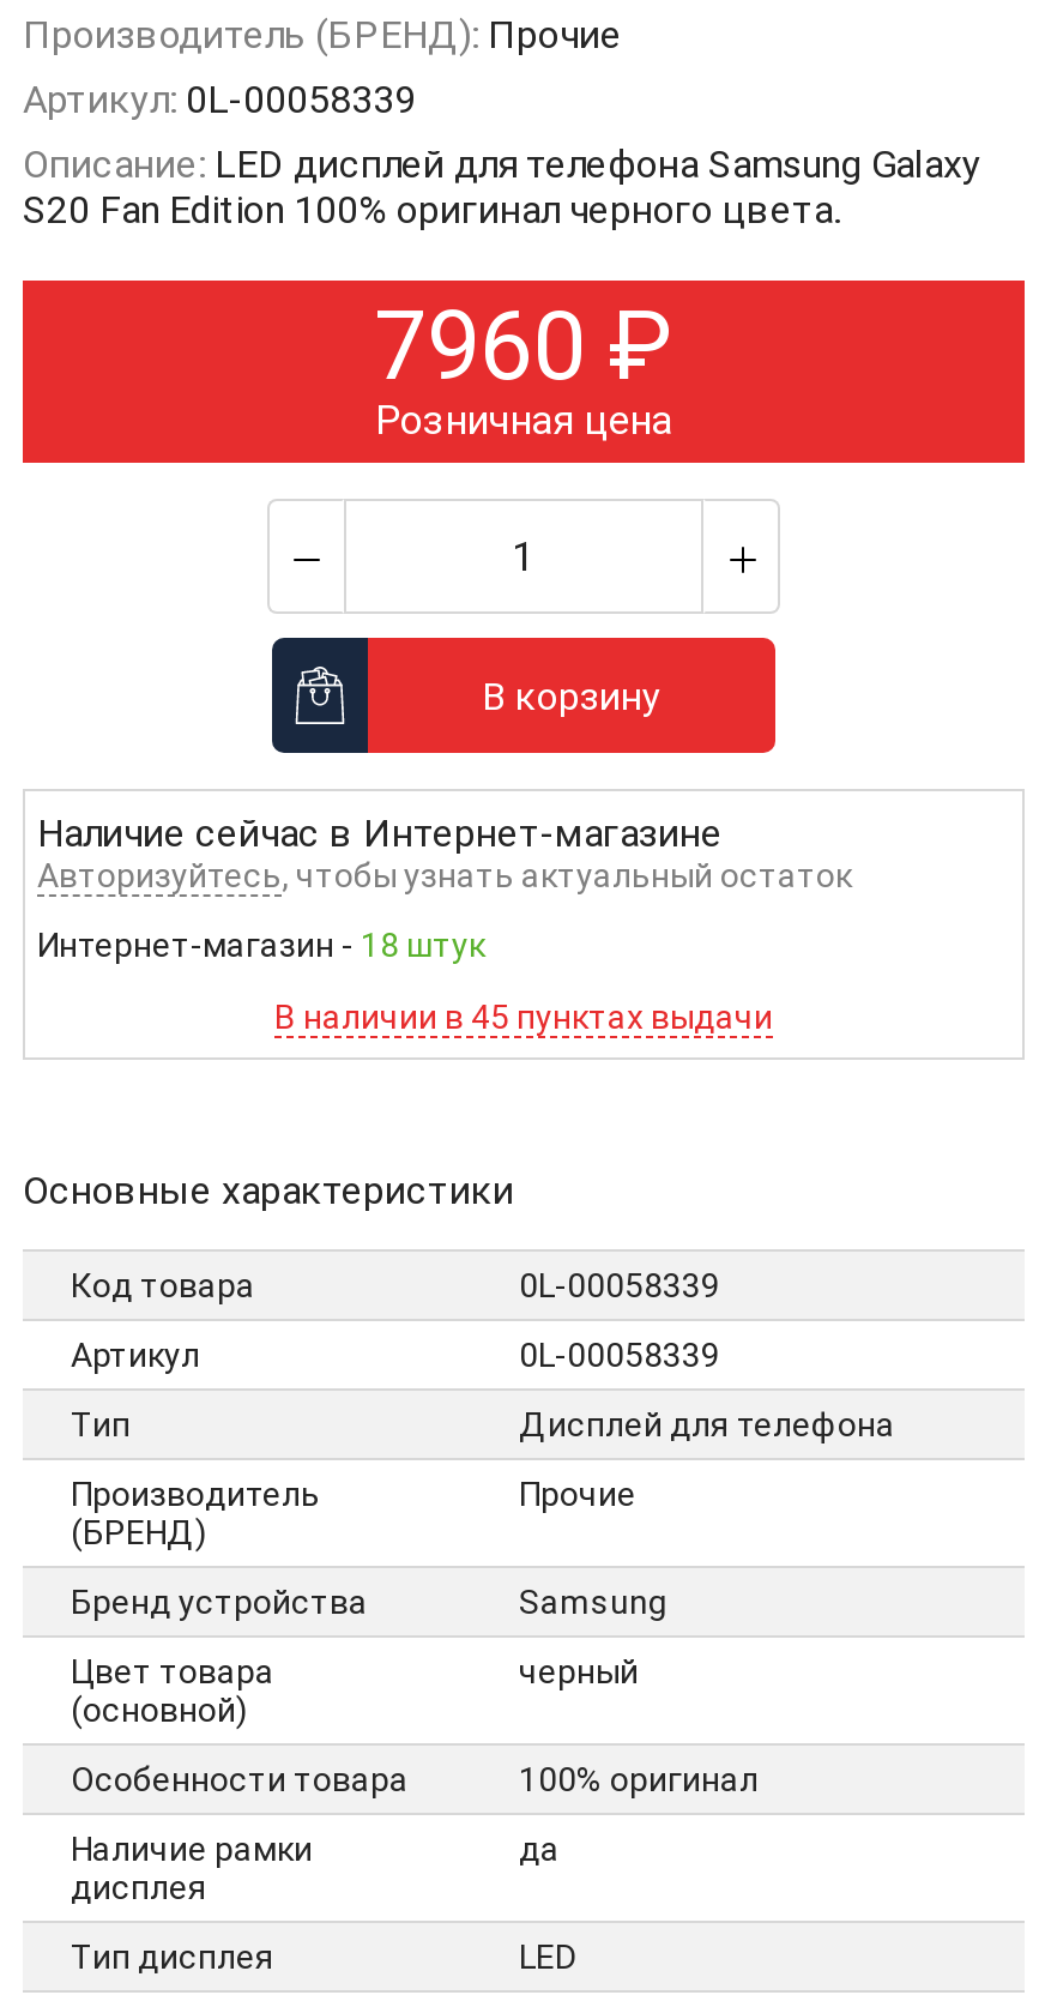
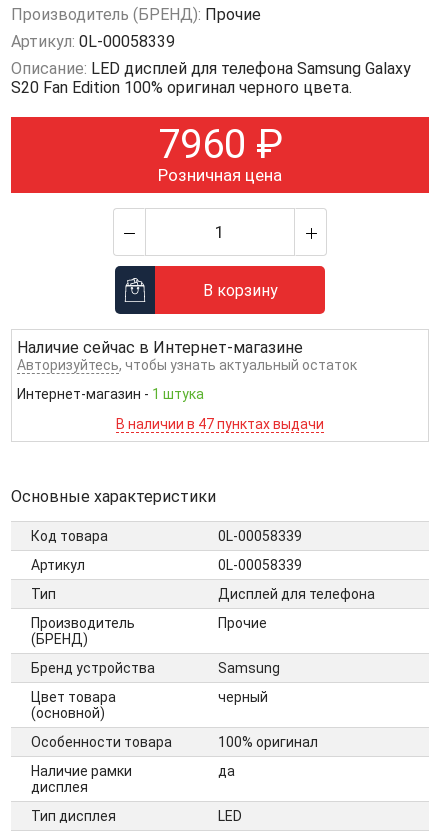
[37,926,485,964] Интернет-магазин - 18 штук -> [17,386,204,402] Интернет-магазин - 1 штука
[274,998,773,1036] В наличии в 45 пунктах выдачи -> [116,416,324,432] В наличии в 47 пунктах выдачи

